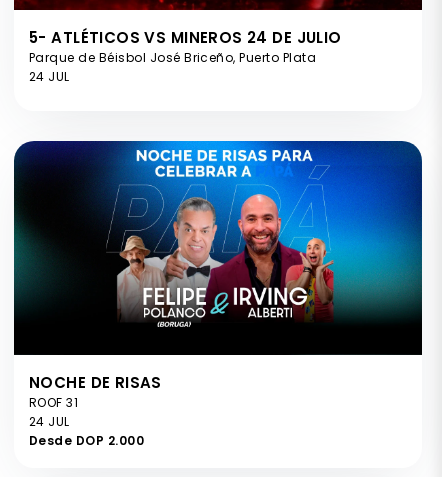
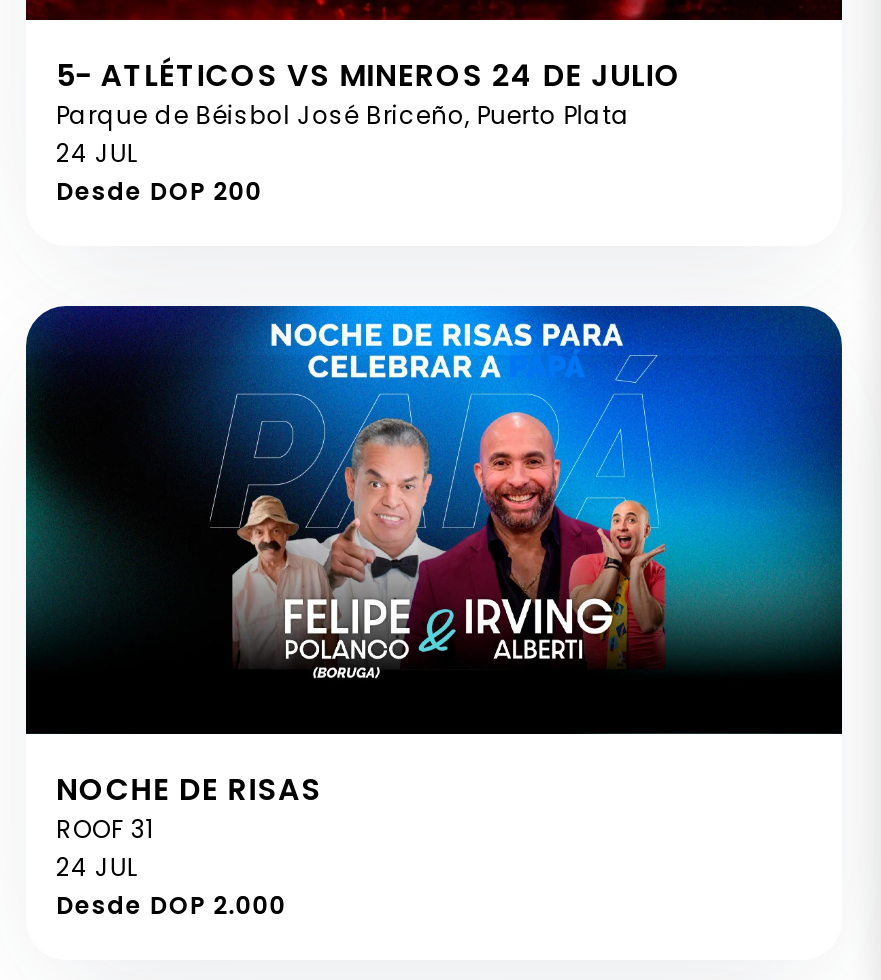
none -> [56,174,262,208] Desde DOP 200

